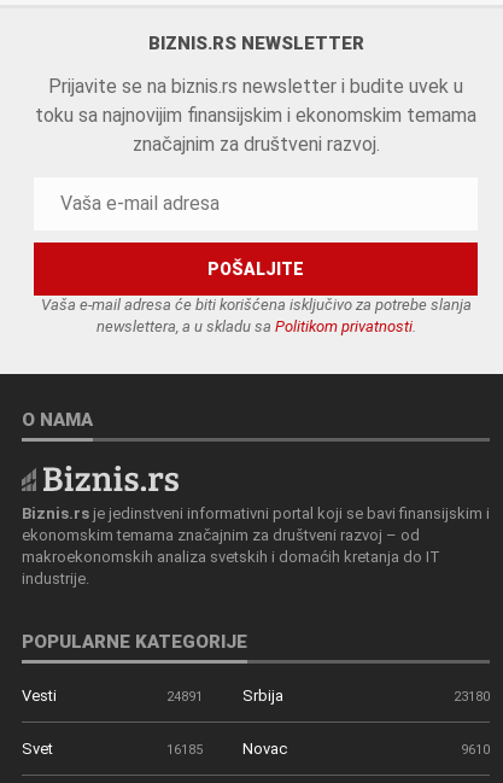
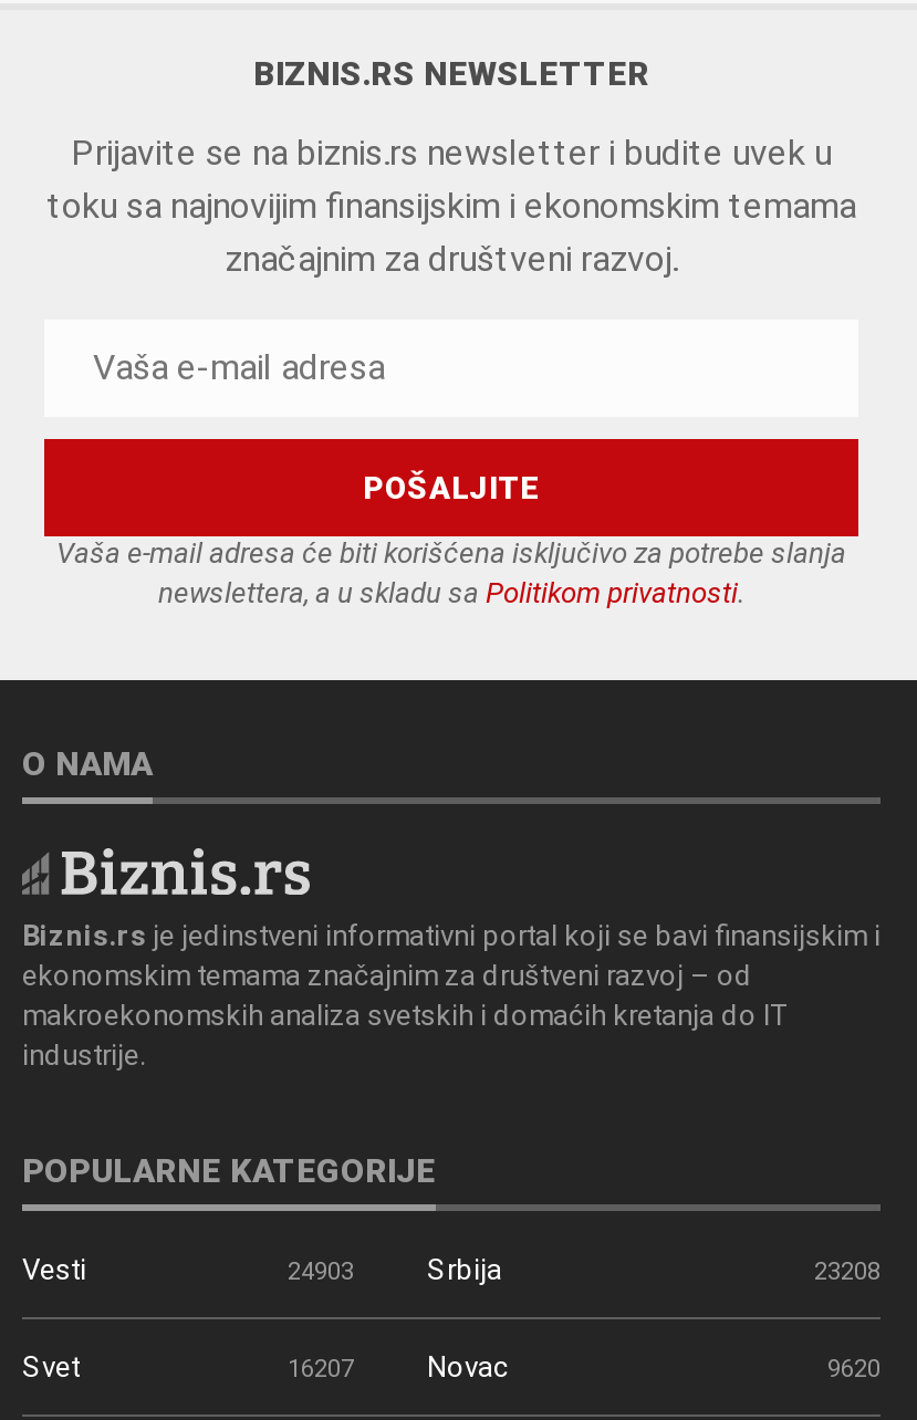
[166,689,203,705] 24891 -> [288,1258,354,1287] 24903
[454,689,490,705] 23180 -> [814,1258,880,1287] 23208
[166,742,203,758] 16185 -> [288,1355,354,1384] 16207
[461,742,490,758] 9610 -> [827,1355,880,1384] 9620

